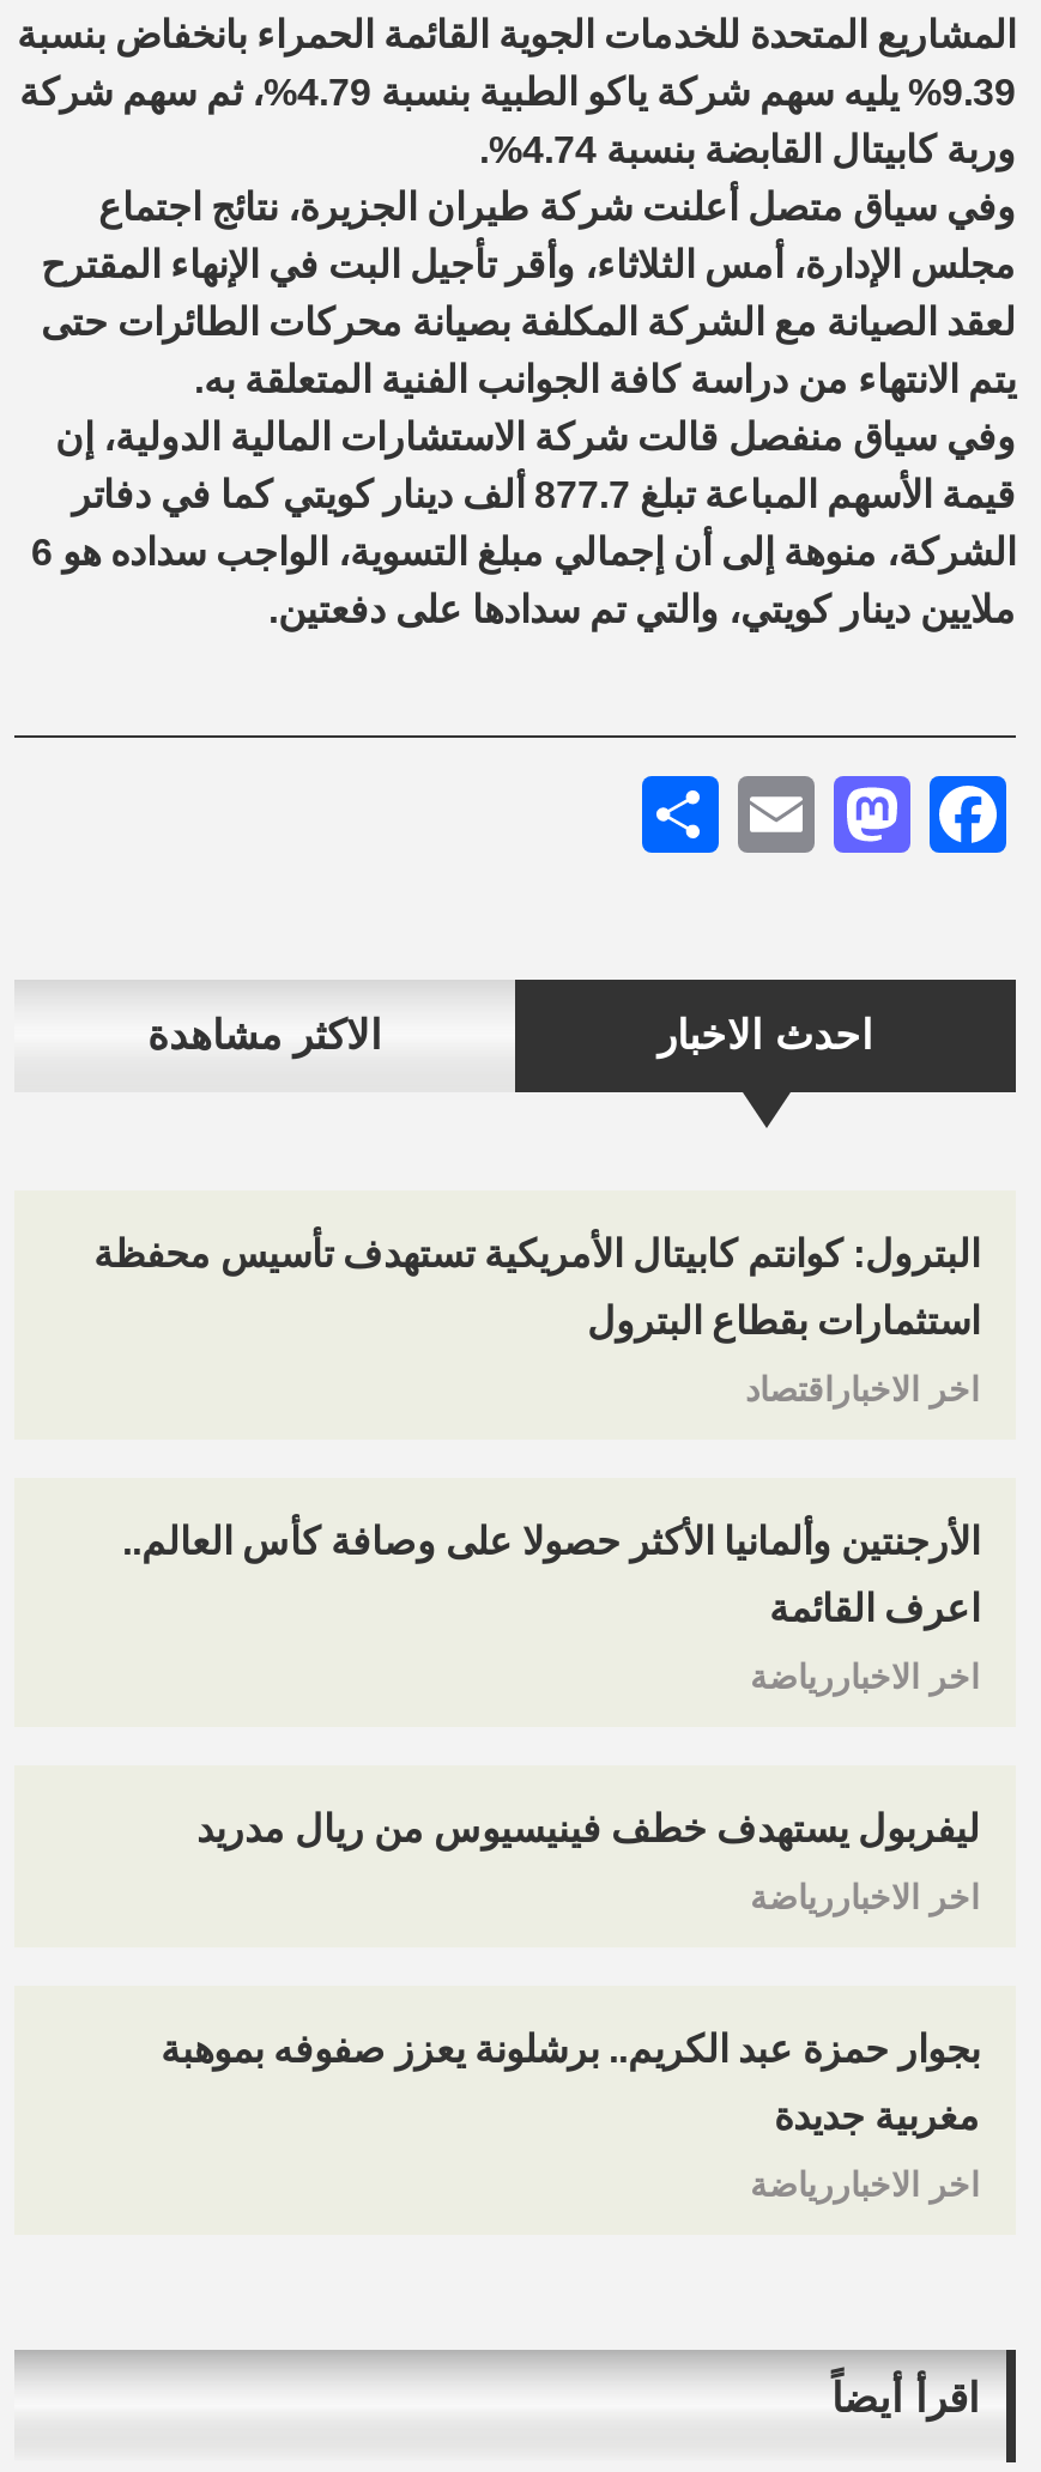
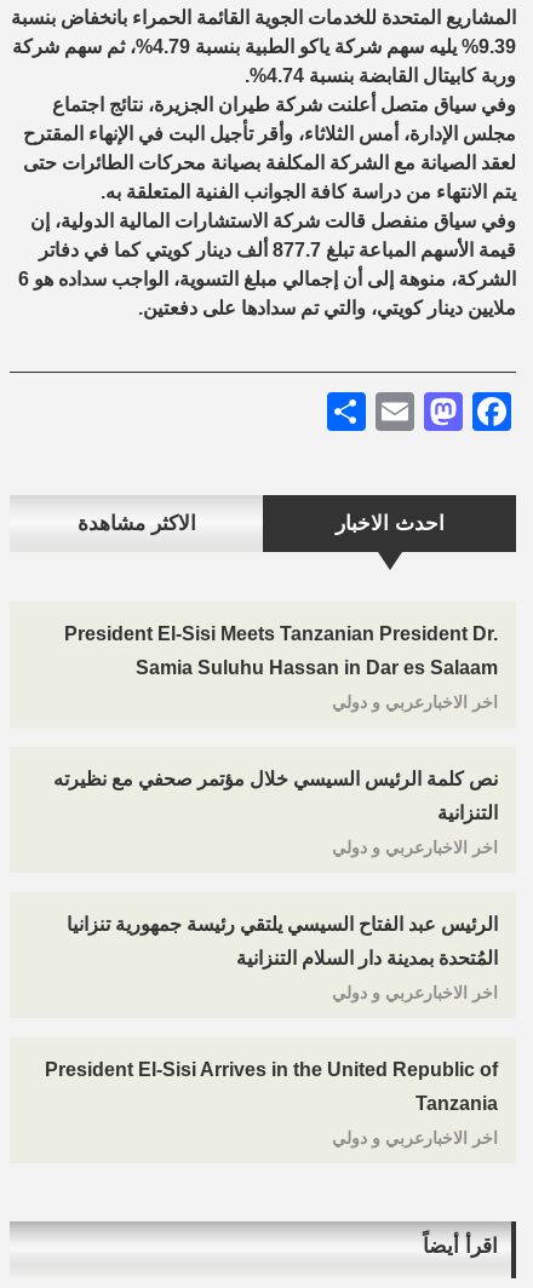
[93,1234,980,1408] البترول: كوانتم كابيتال الأمريكية تستهدف تأسيس محفظة | استثمارات بقطاع البترول | اخر الاخباراقتصاد -> [64,623,498,712] President El-Sisi Meets Tanzanian President Dr. | Samia Suluhu Hassan in Dar es Salaam | اخر الاخبارعربي و دولي
[122,1521,980,1696] الأرجنتين وألمانيا الأكثر حصولا على وصافة كأس العالم.. | اعرف القائمة | اخر الاخباررياضة -> [53,769,498,857] نص كلمة الرئيس السيسي خلال مؤتمر صحفي مع نظيرته | التنزانية | اخر الاخبارعربي و دولي
[196,1808,980,1916] ليفربول يستهدف خطف فينيسيوس من ريال مدريد | اخر الاخباررياضة -> [67,914,498,1002] الرئيس عبد الفتاح السيسي يلتقي رئيسة جمهورية تنزانيا | المُتحدة بمدينة دار السلام التنزانية | اخر الاخبارعربي و دولي
[161,2029,980,2204] بجوار حمزة عبد الكريم.. برشلونة يعزز صفوفه بموهبة | مغربية جديدة | اخر الاخباررياضة -> [45,1059,498,1148] President El-Sisi Arrives in the United Republic of | Tanzania | اخر الاخبارعربي و دولي

